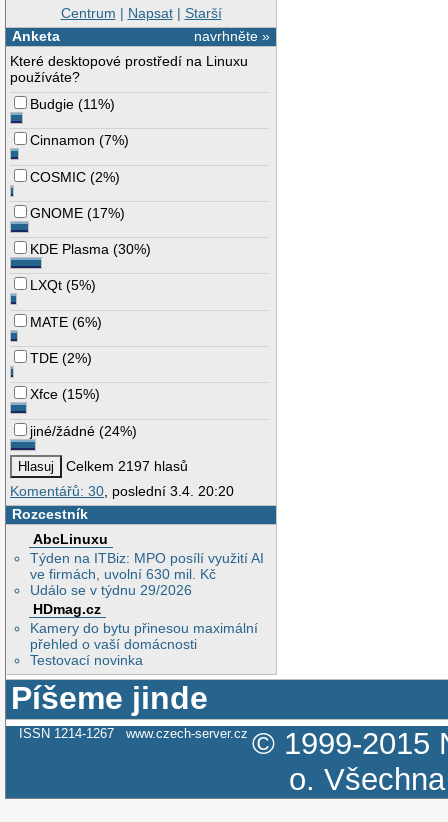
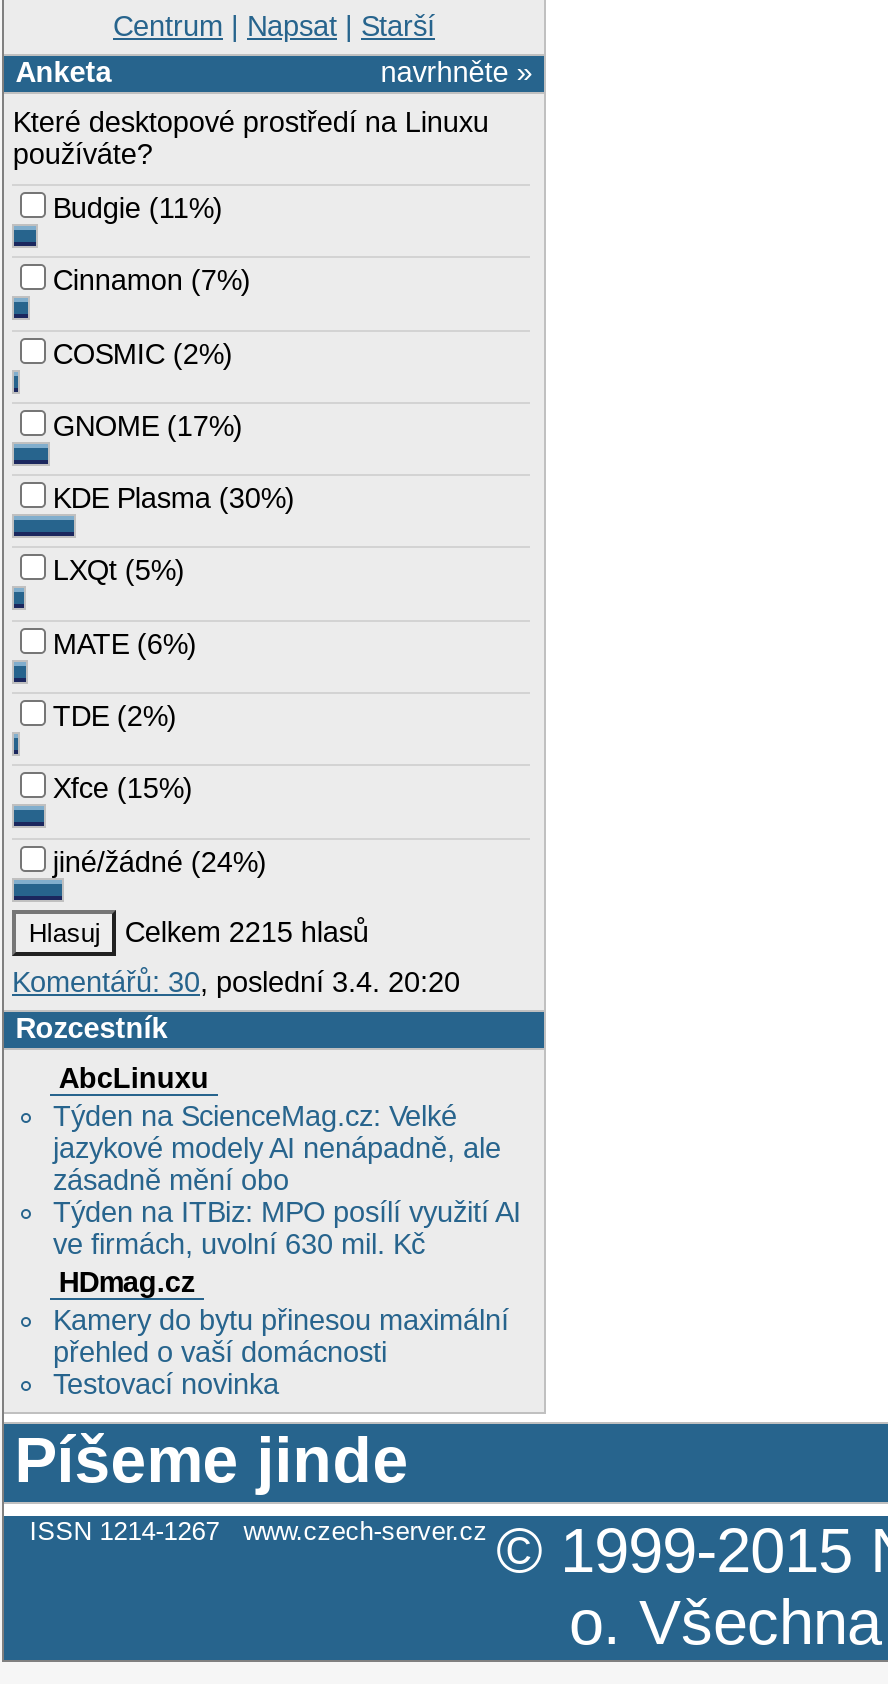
[62,458,188,474] Celkem 2197 hlasů -> [117,916,369,948] Celkem 2215 hlasů
none -> [53,1100,501,1196] Týden na ScienceMag.cz: Velké | jazykové modely AI nenápadně, ale | zásadně mění obo
moved [30,550,264,582] -> [53,1196,521,1260]: Týden na ITBiz: MPO posílí využití AI | ve firmách, uvolní 630 mil. Kč
[30,582,192,598] Událo se v týdnu 29/2026 -> none

